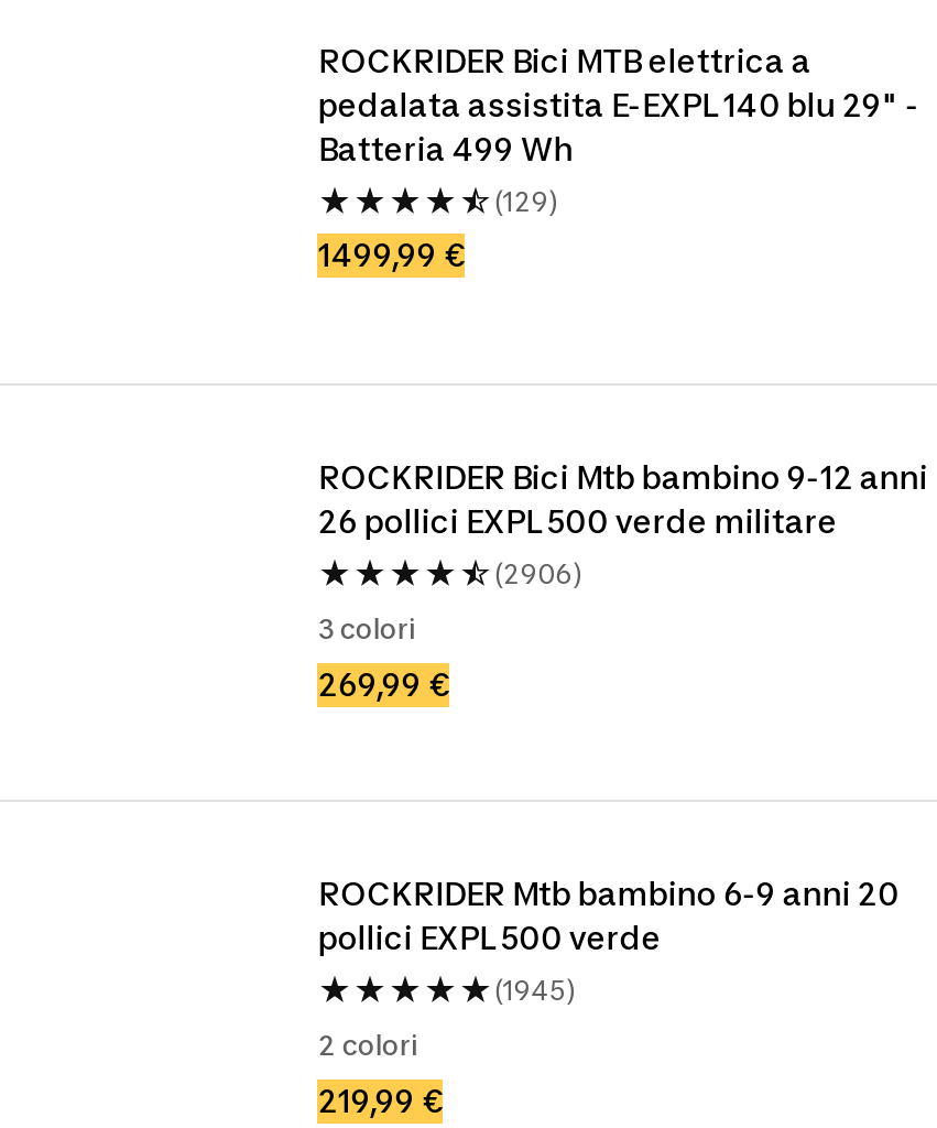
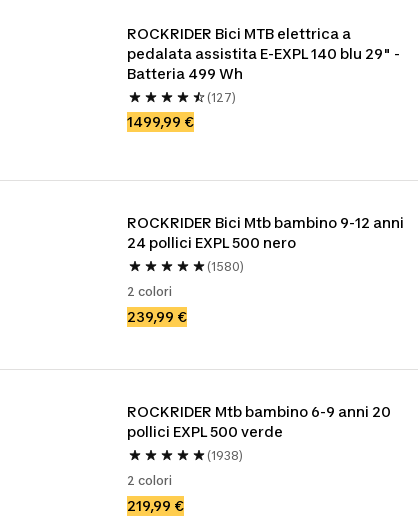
[494,185,558,218] (129) -> [207,90,236,105] (127)
[318,502,837,540] 26 pollici EXPL 500 verde militare -> [127,234,296,251] 24 pollici EXPL 500 nero
[494,557,582,590] (2906) -> [207,259,244,274] (1580)
[318,612,415,645] 3 colori -> [127,284,172,299] 2 colori
[318,665,450,703] 269,99 € -> [127,308,187,325] 239,99 €
[494,974,575,1007] (1945) -> [207,448,243,463] (1938)

